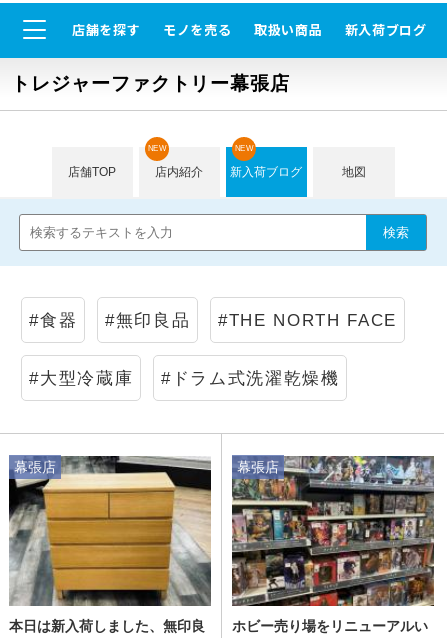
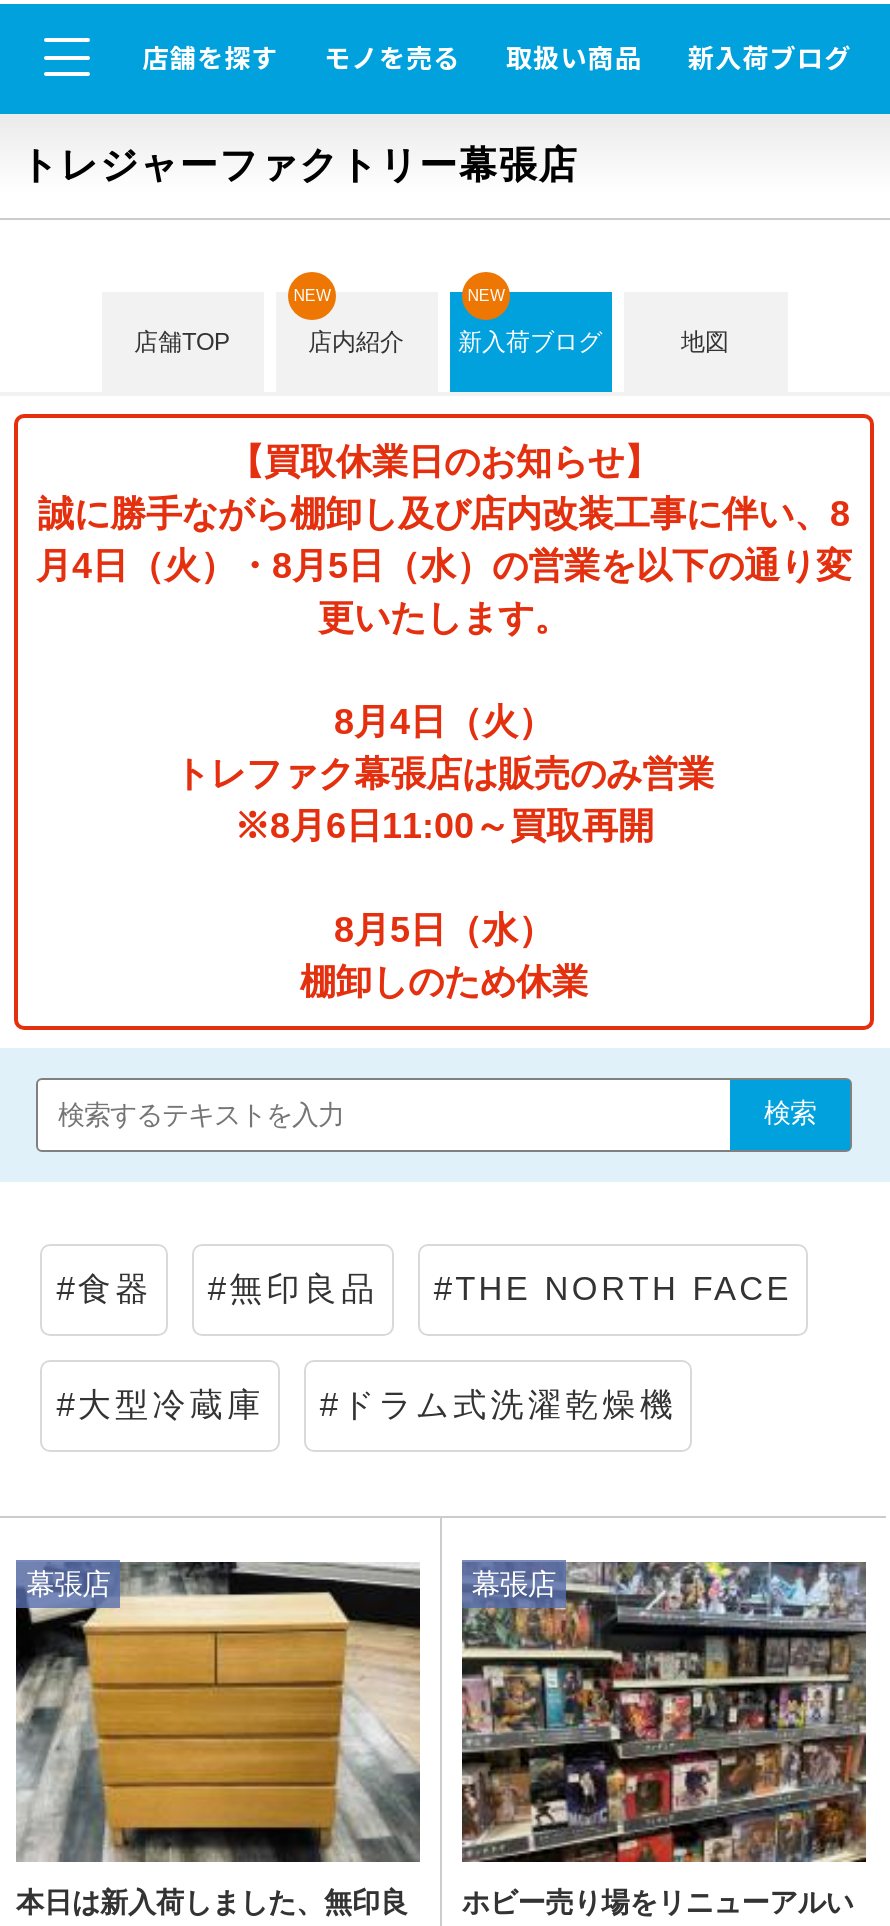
none -> [12,442,876,1044] [image] | 【買取休業日のお知らせ】 | 誠に勝手ながら棚卸し及び店内改装工事に伴い、8 | 月4日（火）・8月5日（水）の営業を以下の通り変 | 更いたします。 | 8月4日（火） | トレファク幕張店は販売のみ営業 | ※8月6日11:00～買取再開 | 8月5日（水） | 棚卸しのため休業

